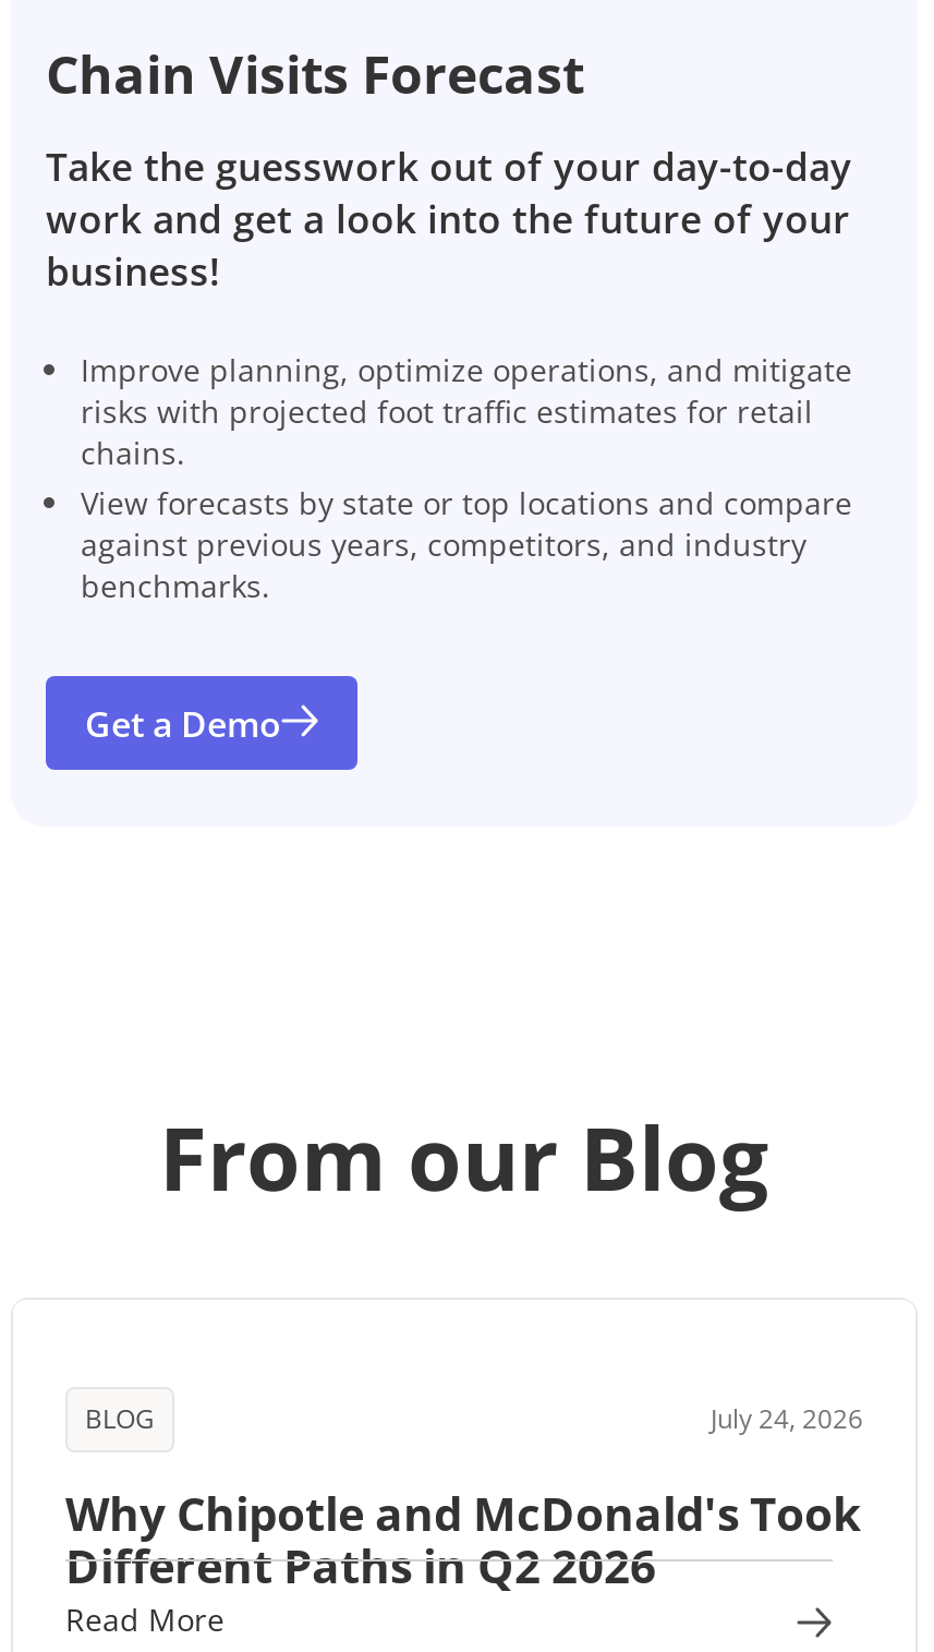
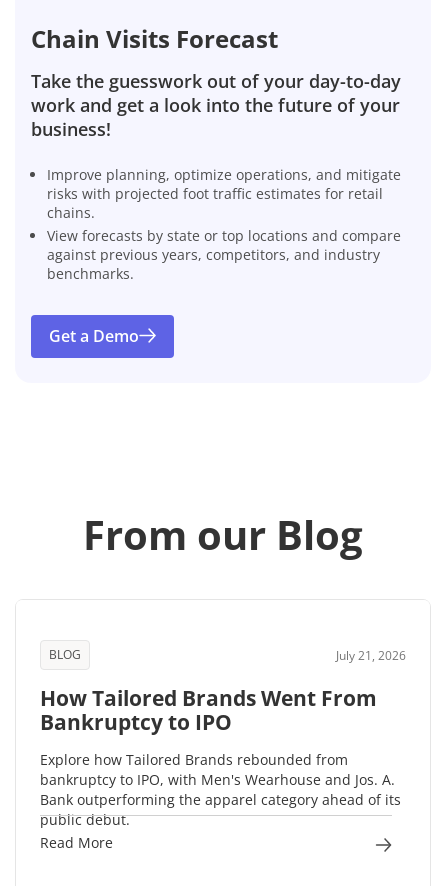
[65,1401,863,1596] July 24, 2026 | Why Chipotle and McDonald's Took | Different Paths in Q2 2026 -> [40,647,406,829] July 21, 2026 | How Tailored Brands Went From | Bankruptcy to IPO | Explore how Tailored Brands rebounded from | bankruptcy to IPO, with Men's Wearhouse and Jos. A. | Bank outperforming the apparel category ahead of its | public debut.

